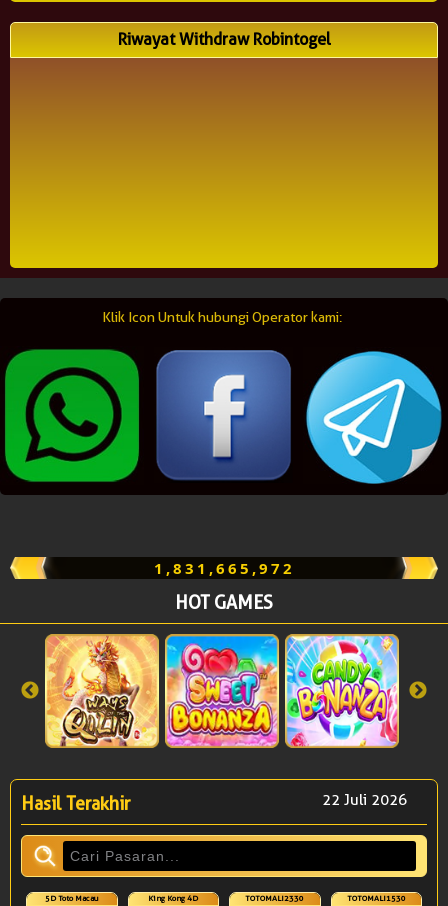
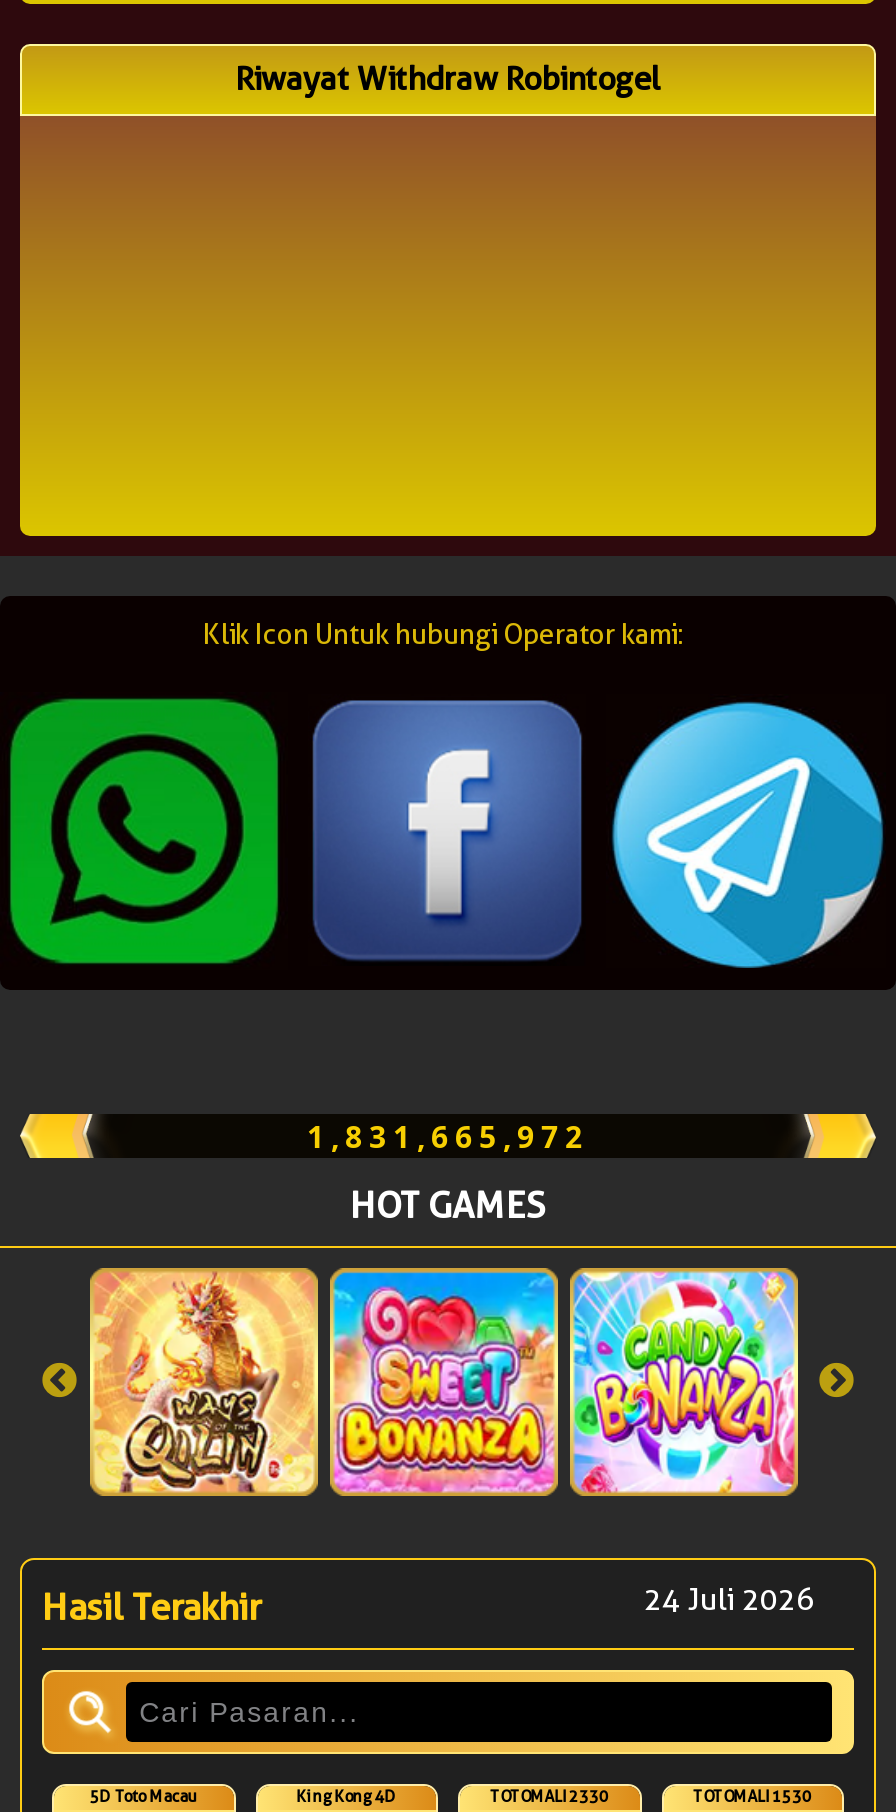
[322,791,407,809] 22 Juli 2026 -> [644,1583,814,1619] 24 Juli 2026

